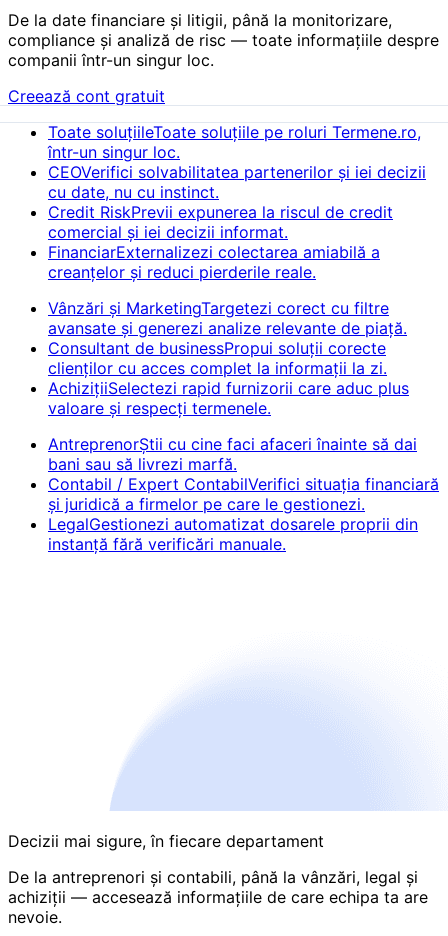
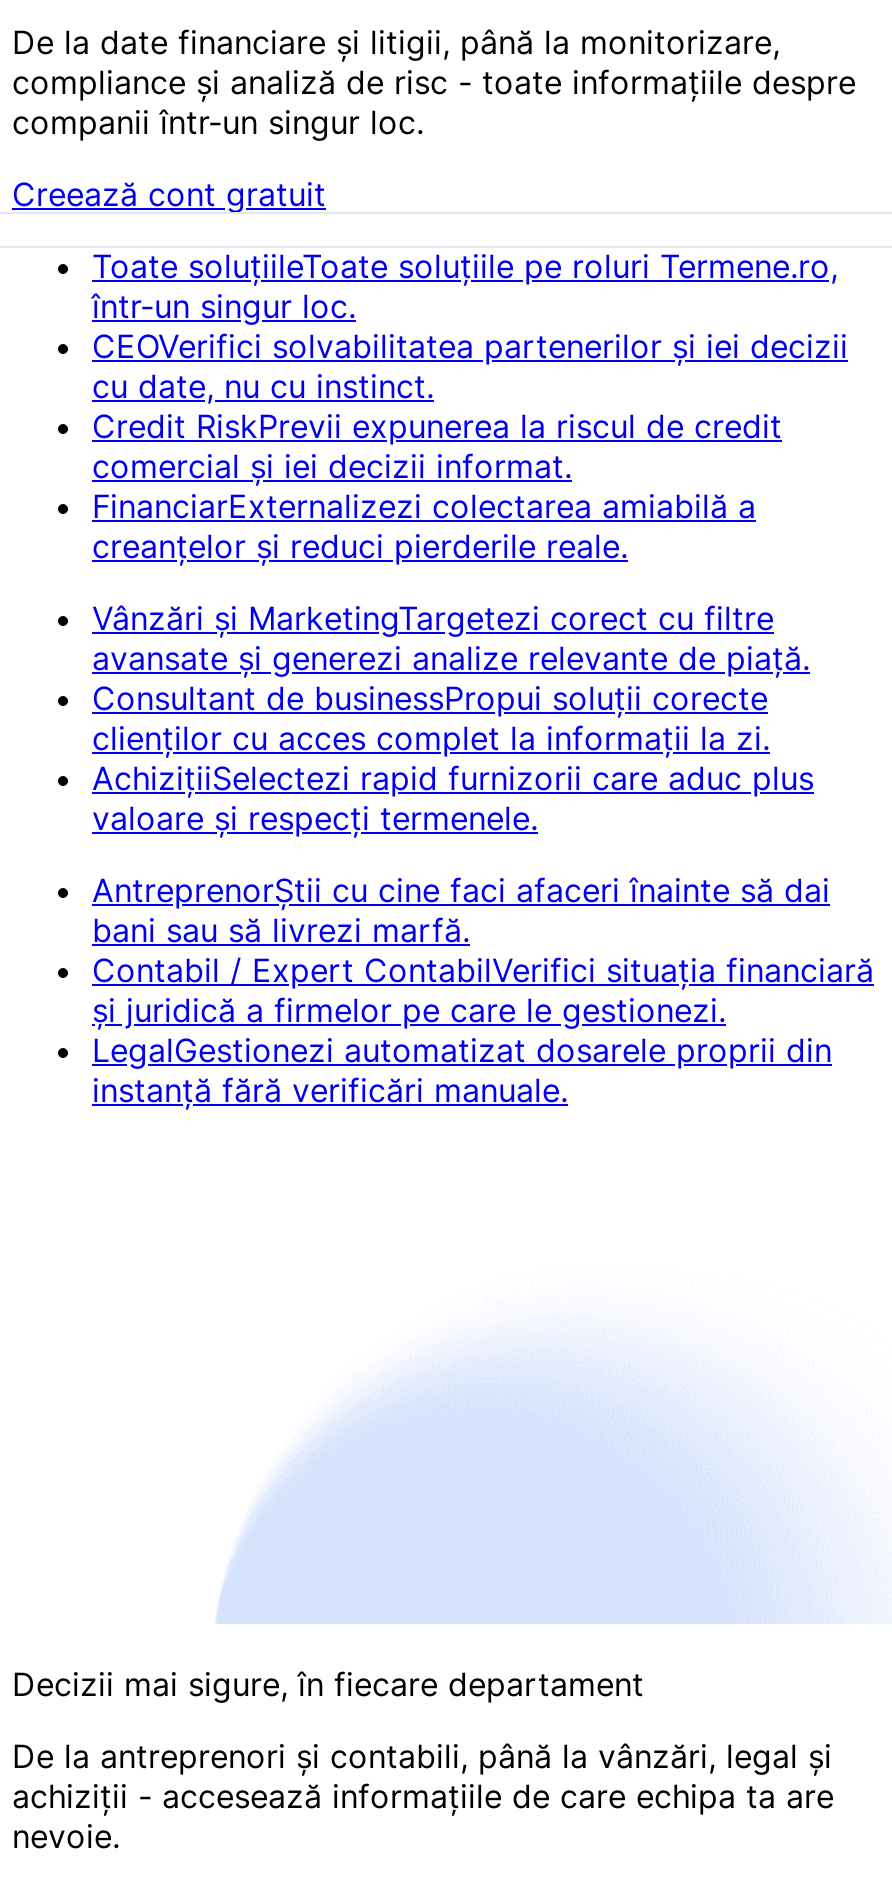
[8,30,439,50] compliance și analiză de risc — toate informațiile despre -> [12,62,856,102] compliance și analiză de risc - toate informațiile despre
[8,887,428,907] achiziții — accesează informațiile de care echipa ta are -> [12,1776,834,1816] achiziții - accesează informațiile de care echipa ta are

